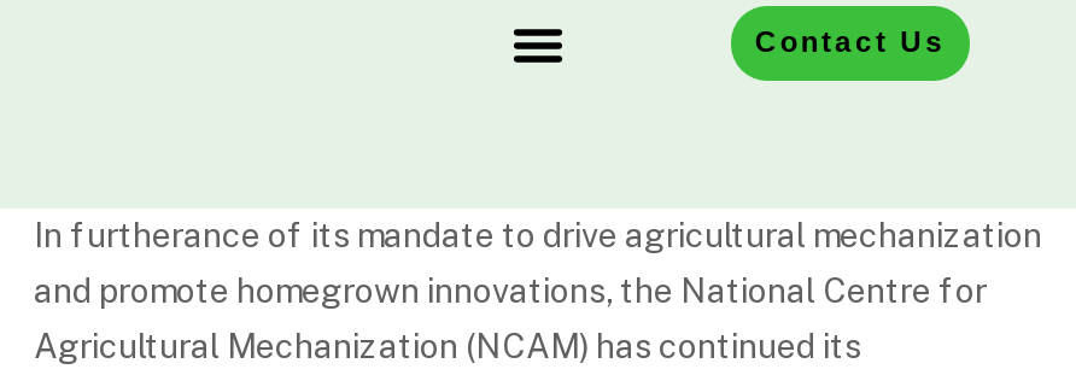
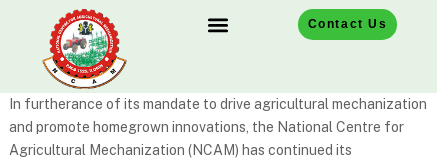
none -> [42,8,127,90] [image]

